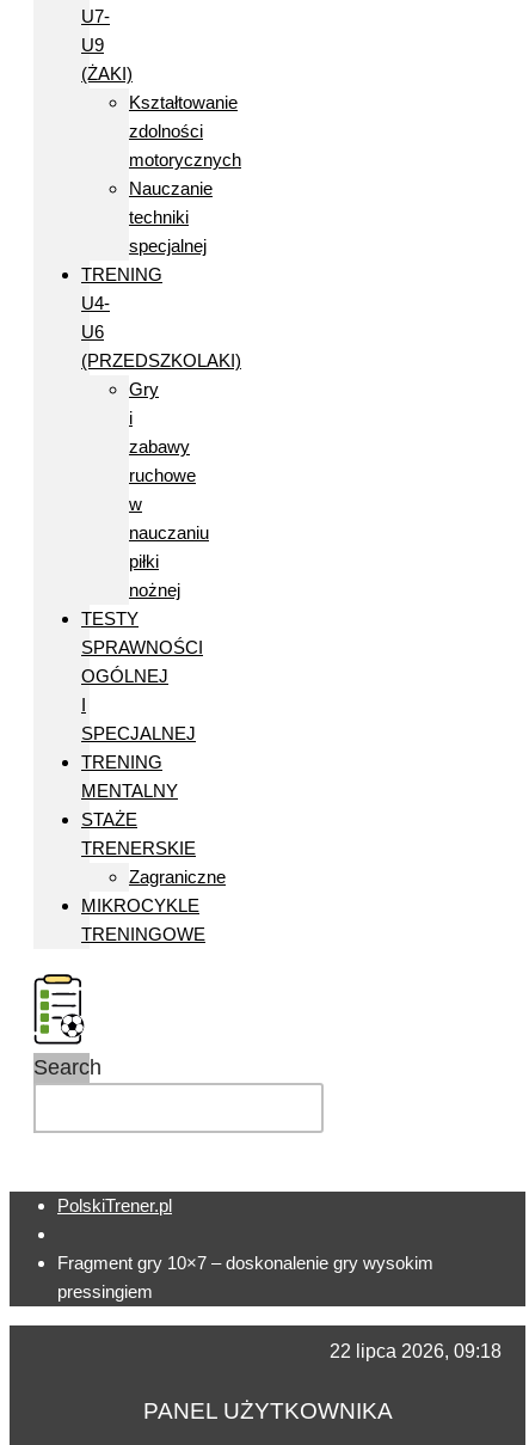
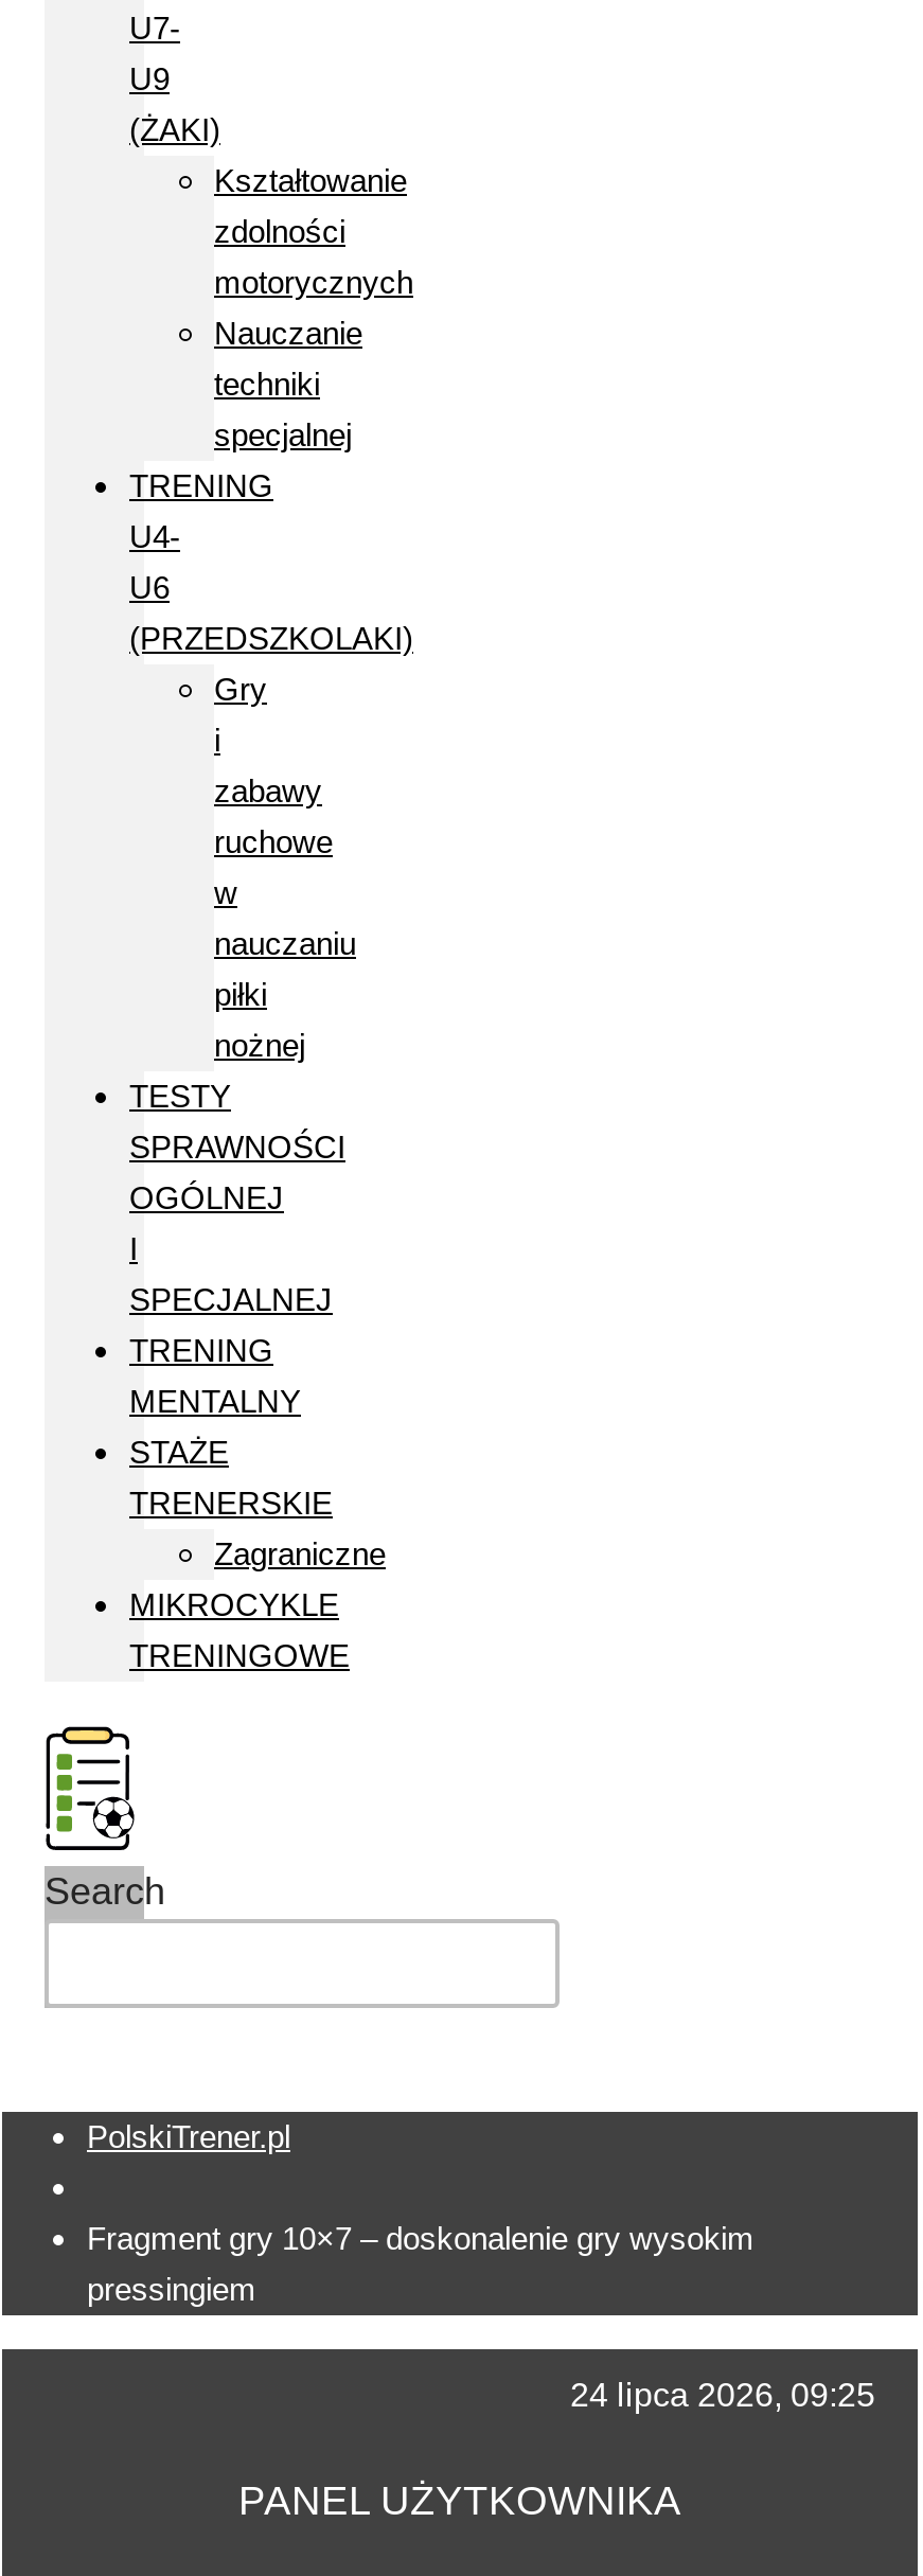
[330,1341,502,1361] 22 lipca 2026, 09:18 -> [570,2377,875,2413] 24 lipca 2026, 09:25

